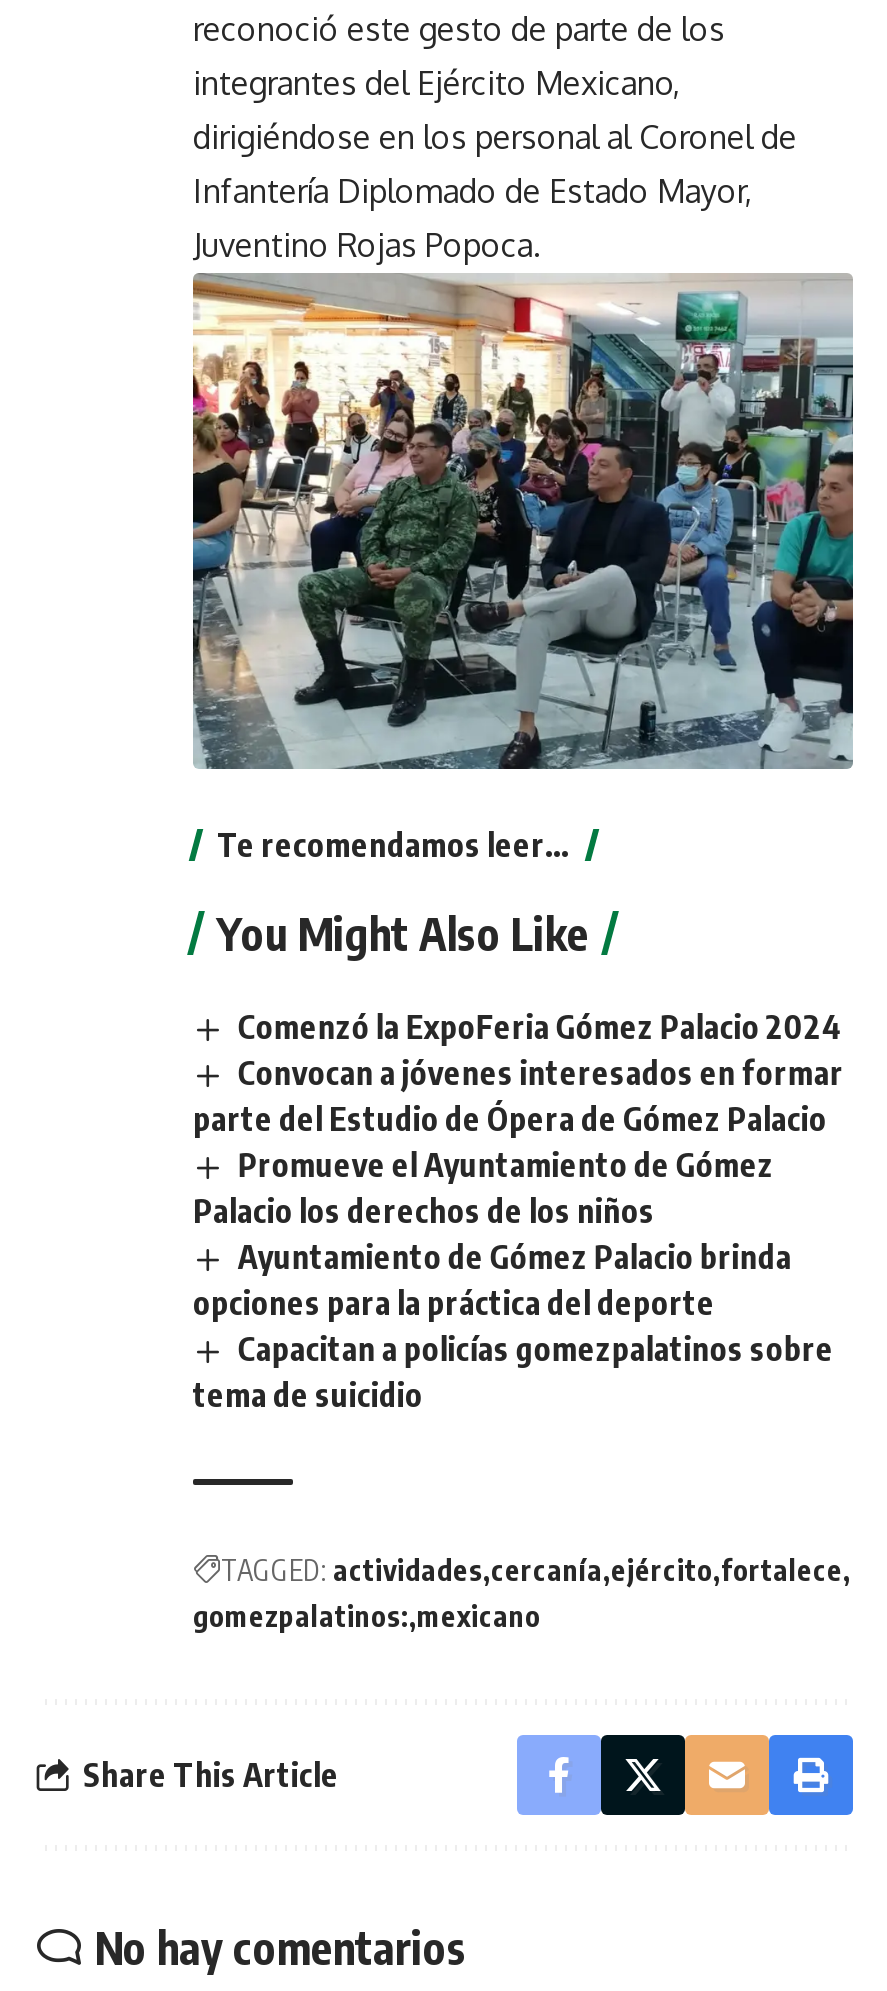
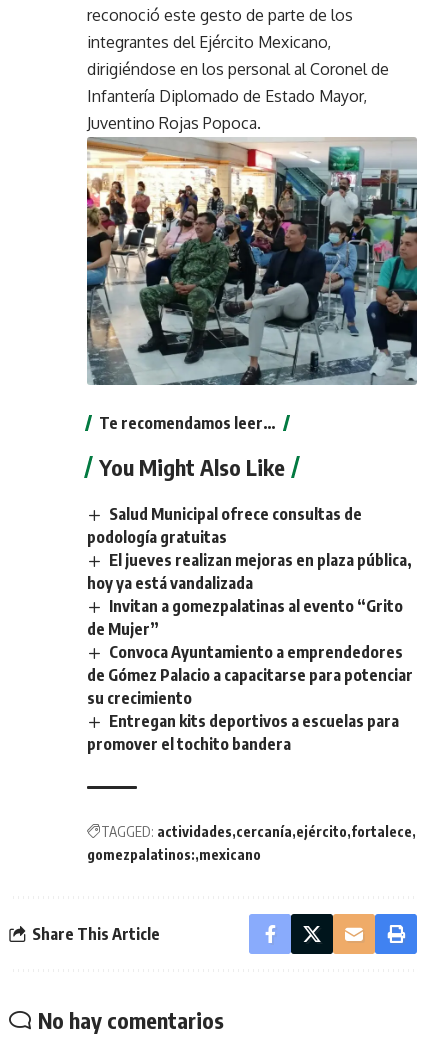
[193,1006,844,1415] Comenzó la ExpoFeria Gómez Palacio 2024 | Convocan a jóvenes interesados en formar | parte del Estudio de Ópera de Gómez Palacio | Promueve el Ayuntamiento de Gómez | Palacio los derechos de los niños | Ayuntamiento de Gómez Palacio brinda | opciones para la práctica del deporte | Capacitan a policías gomezpalatinos sobre | tema de suicidio -> [87,504,413,754] Salud Municipal ofrece consultas de | podología gratuitas | El jueves realizan mejoras en plaza pública, | hoy ya está vandalizada | Invitan a gomezpalatinas al evento “Grito | de Mujer” | Convoca Ayuntamiento a emprendedores | de Gómez Palacio a capacitarse para potenciar | su crecimiento | Entregan kits deportivos a escuelas para | promover el tochito bandera

